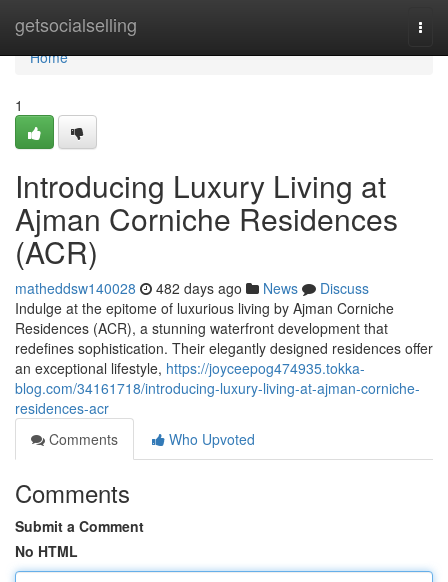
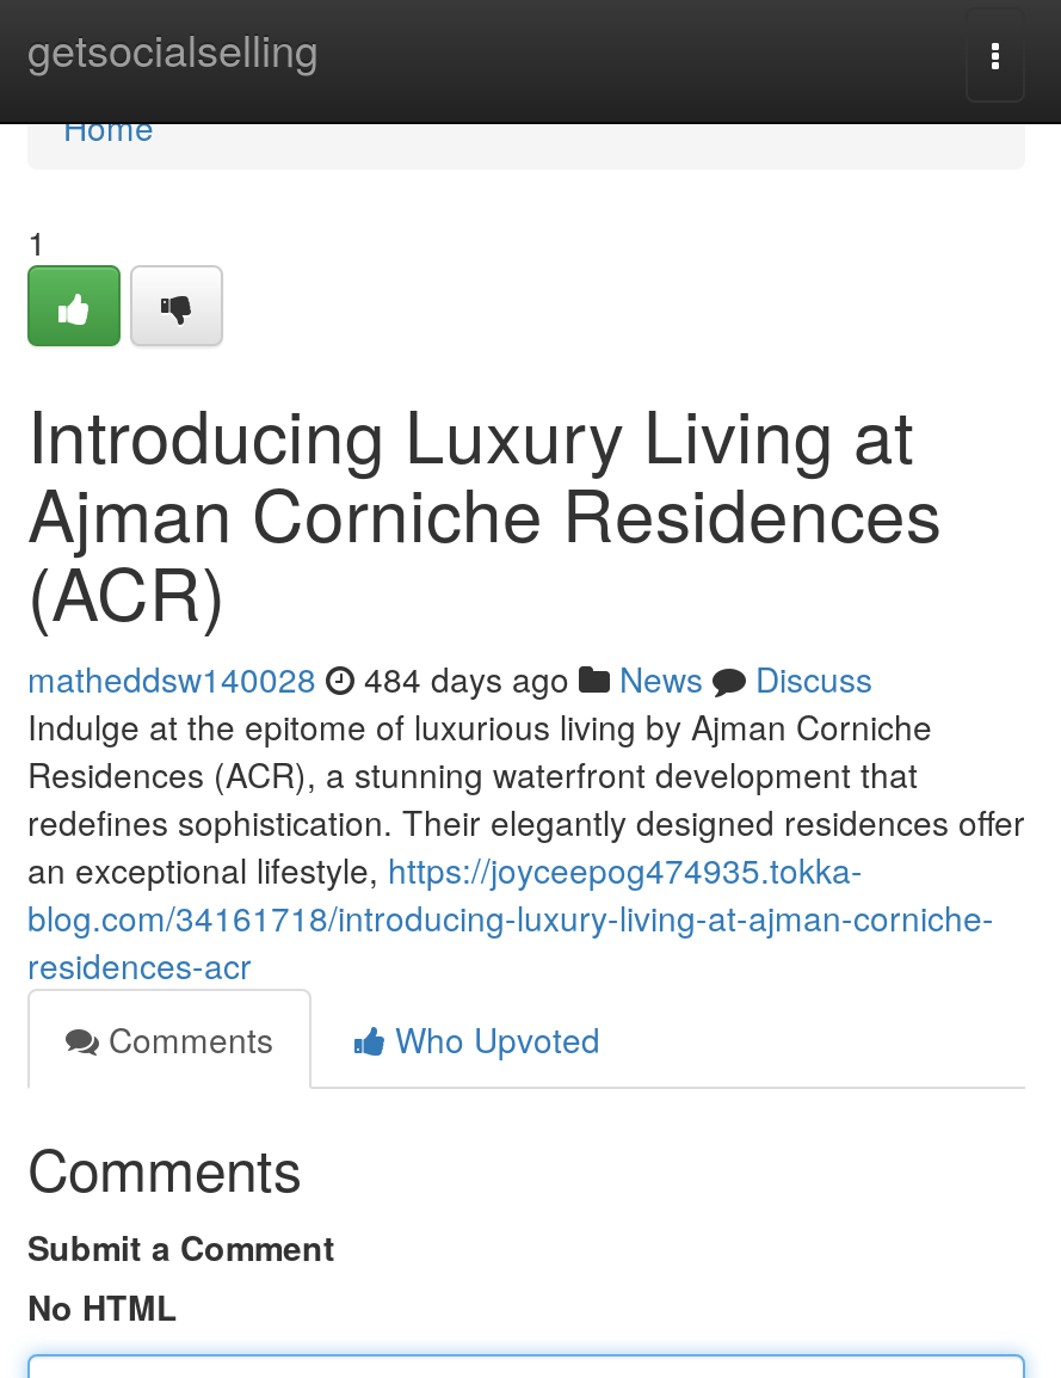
[15,278,369,298] matheddsw140028 482 days ago News Discuss -> [27,654,872,702] matheddsw140028 484 days ago News Discuss

